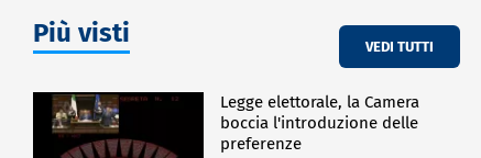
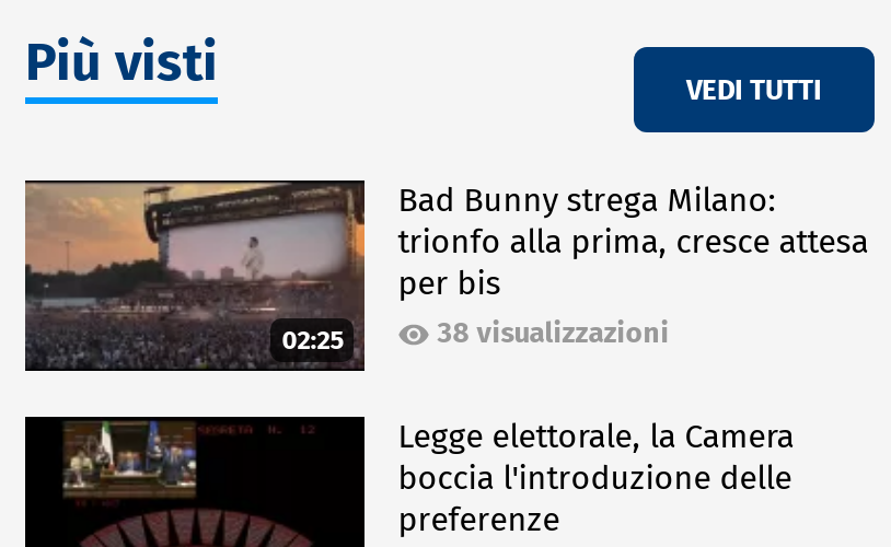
none -> [23,181,367,373] [image] | 02:25
none -> [398,182,868,350] Bad Bunny strega Milano: | trionfo alla prima, cresce attesa | per bis | 38 visualizzazioni

